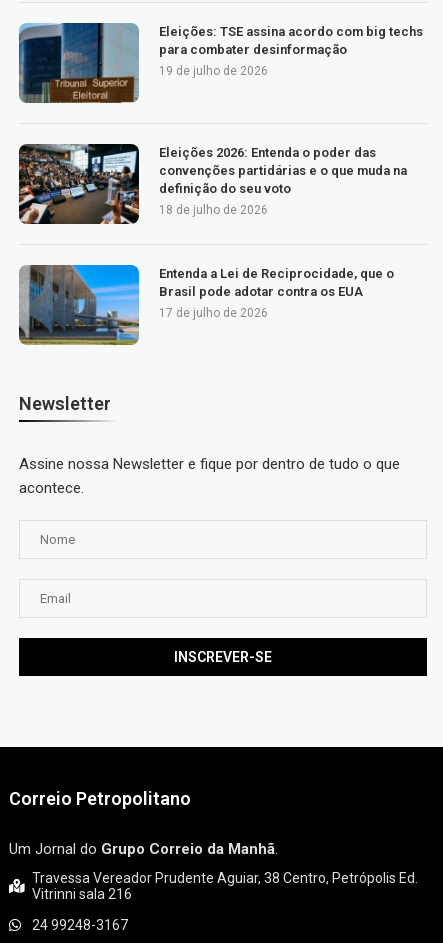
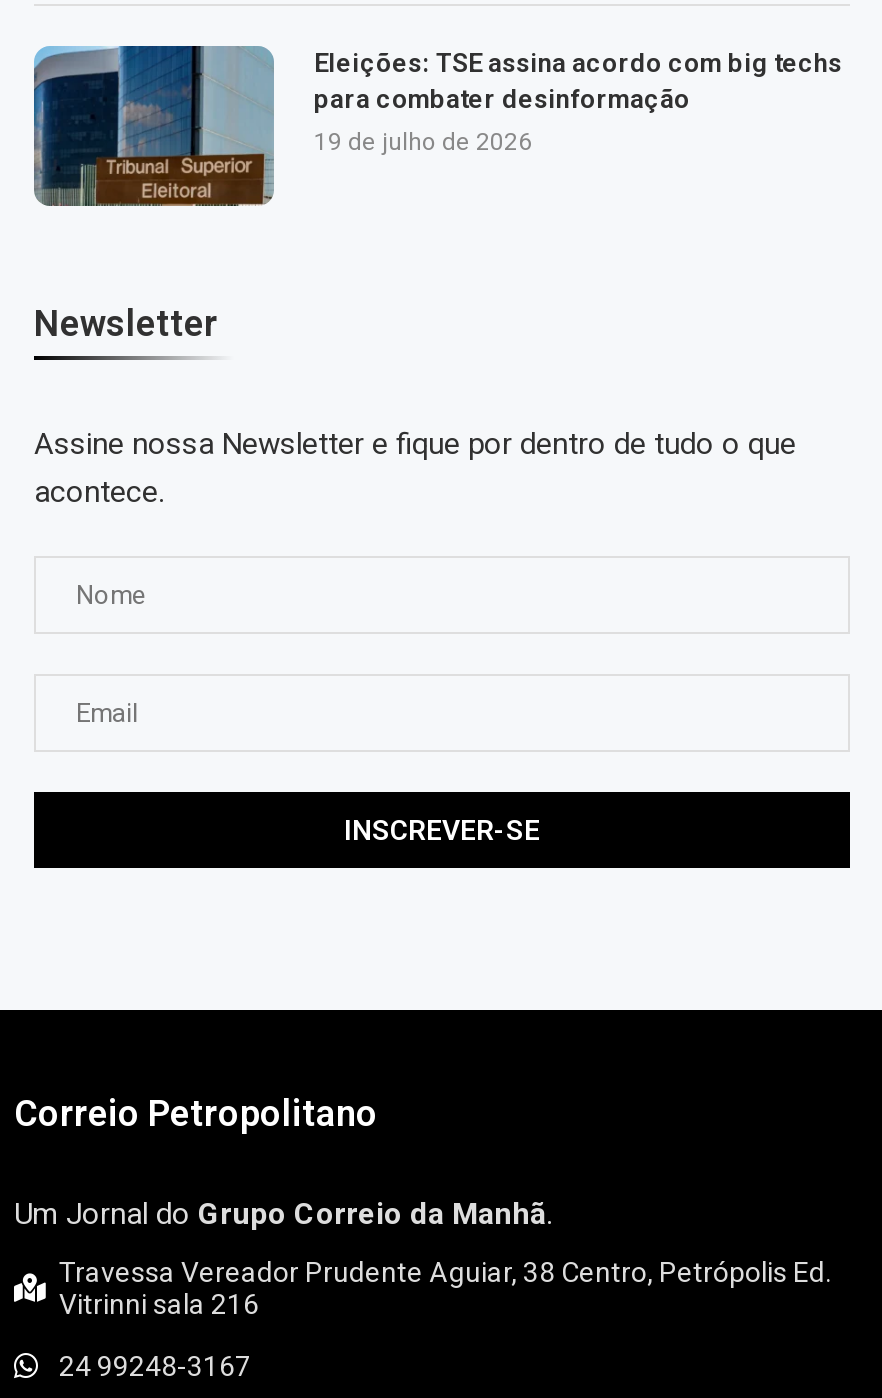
[18,143,407,225] [image] | Eleições 2026: Entenda o poder das | convenções partidárias e o que muda na | definição do seu voto | 18 de julho de 2026 -> none
[19,264,394,346] [image] | Entenda a Lei de Reciprocidade, que o | Brasil pode adotar contra os EUA | 17 de julho de 2026 -> none

